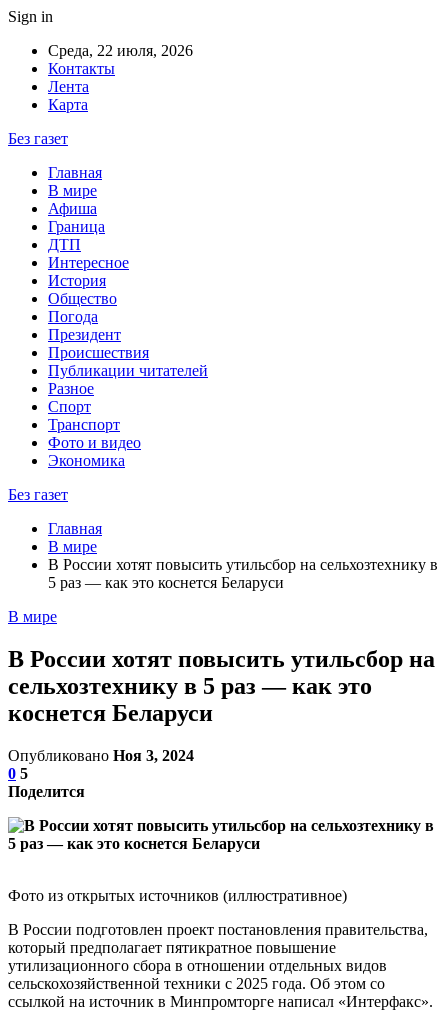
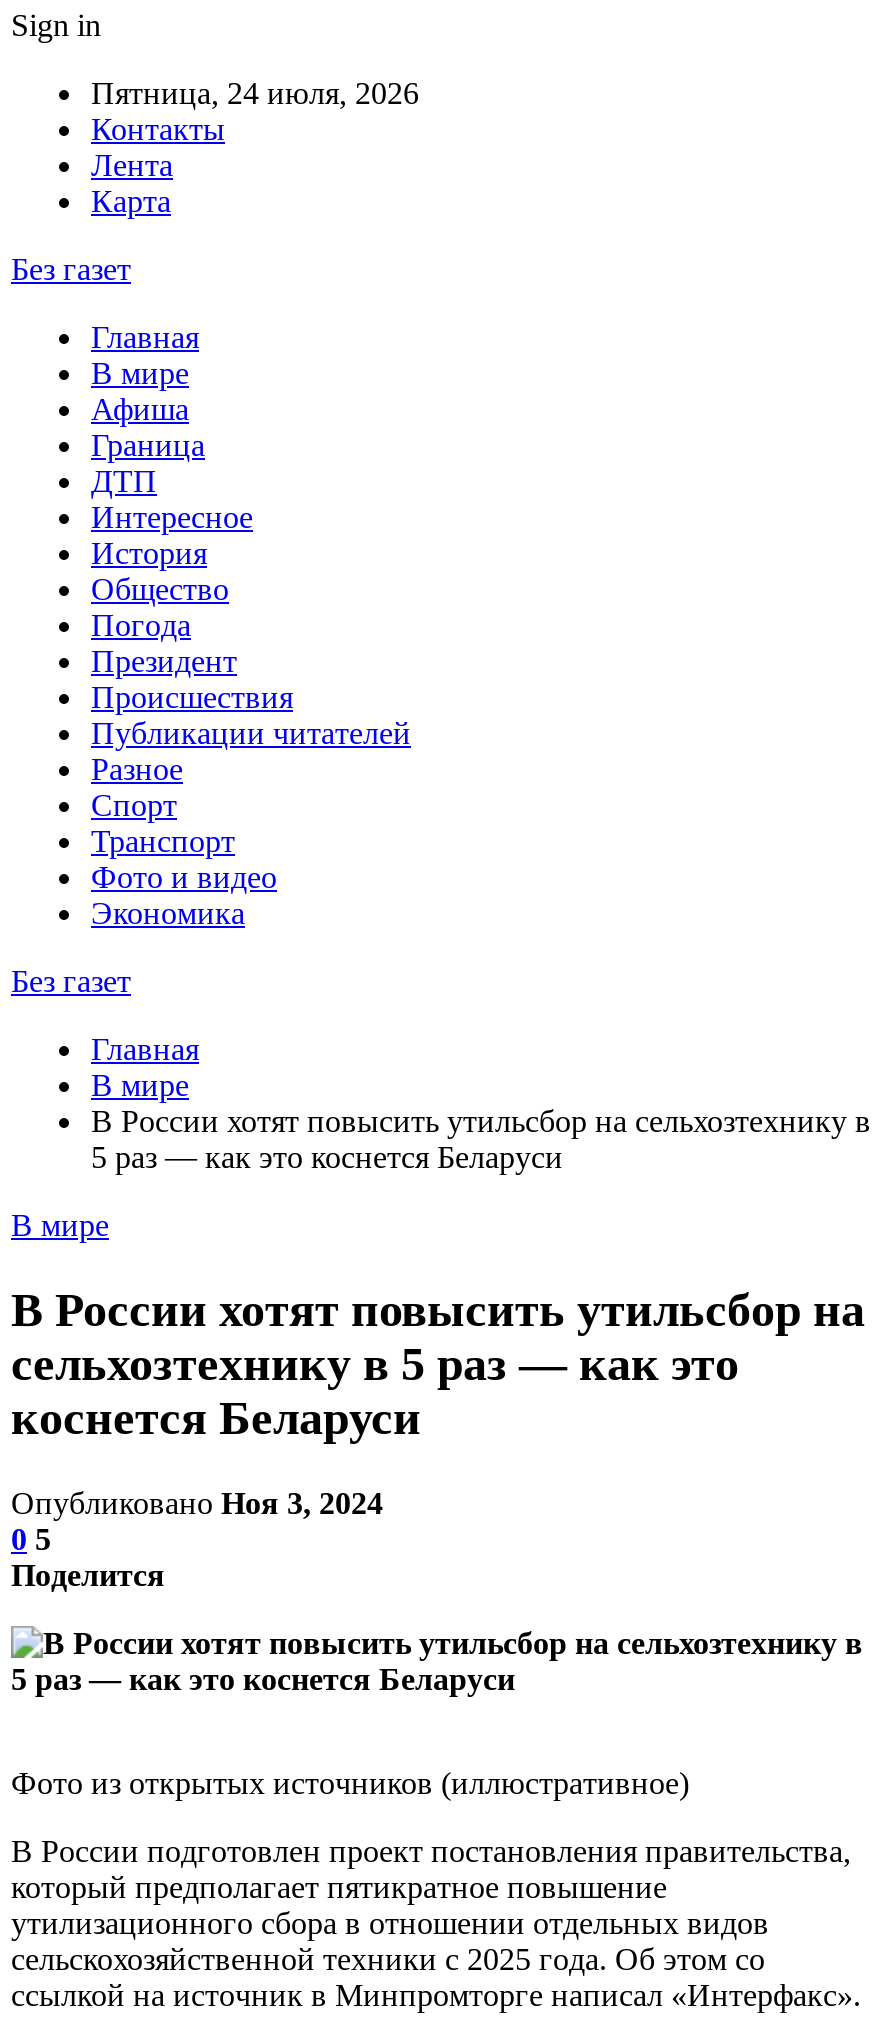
[48,42,193,59] Среда, 22 июля, 2026 -> [91,76,419,110] Пятница, 24 июля, 2026

